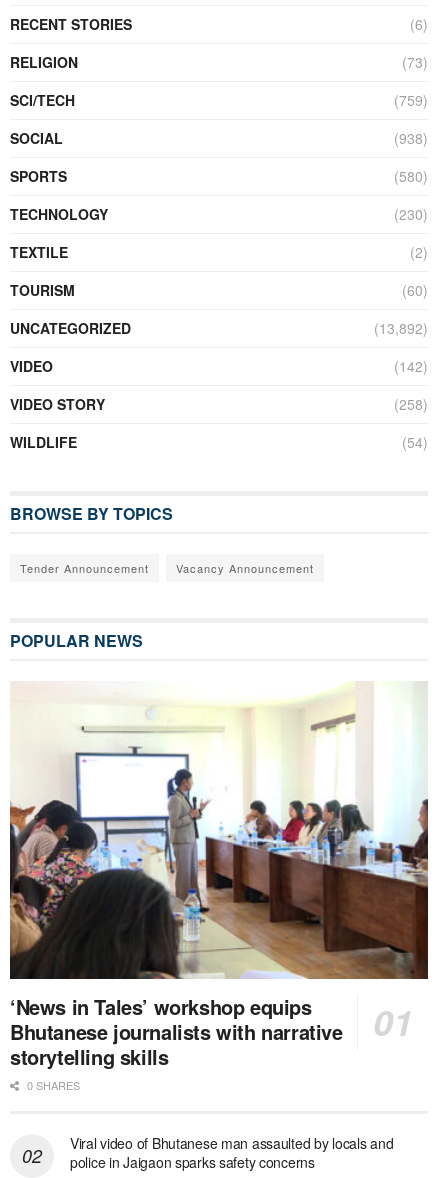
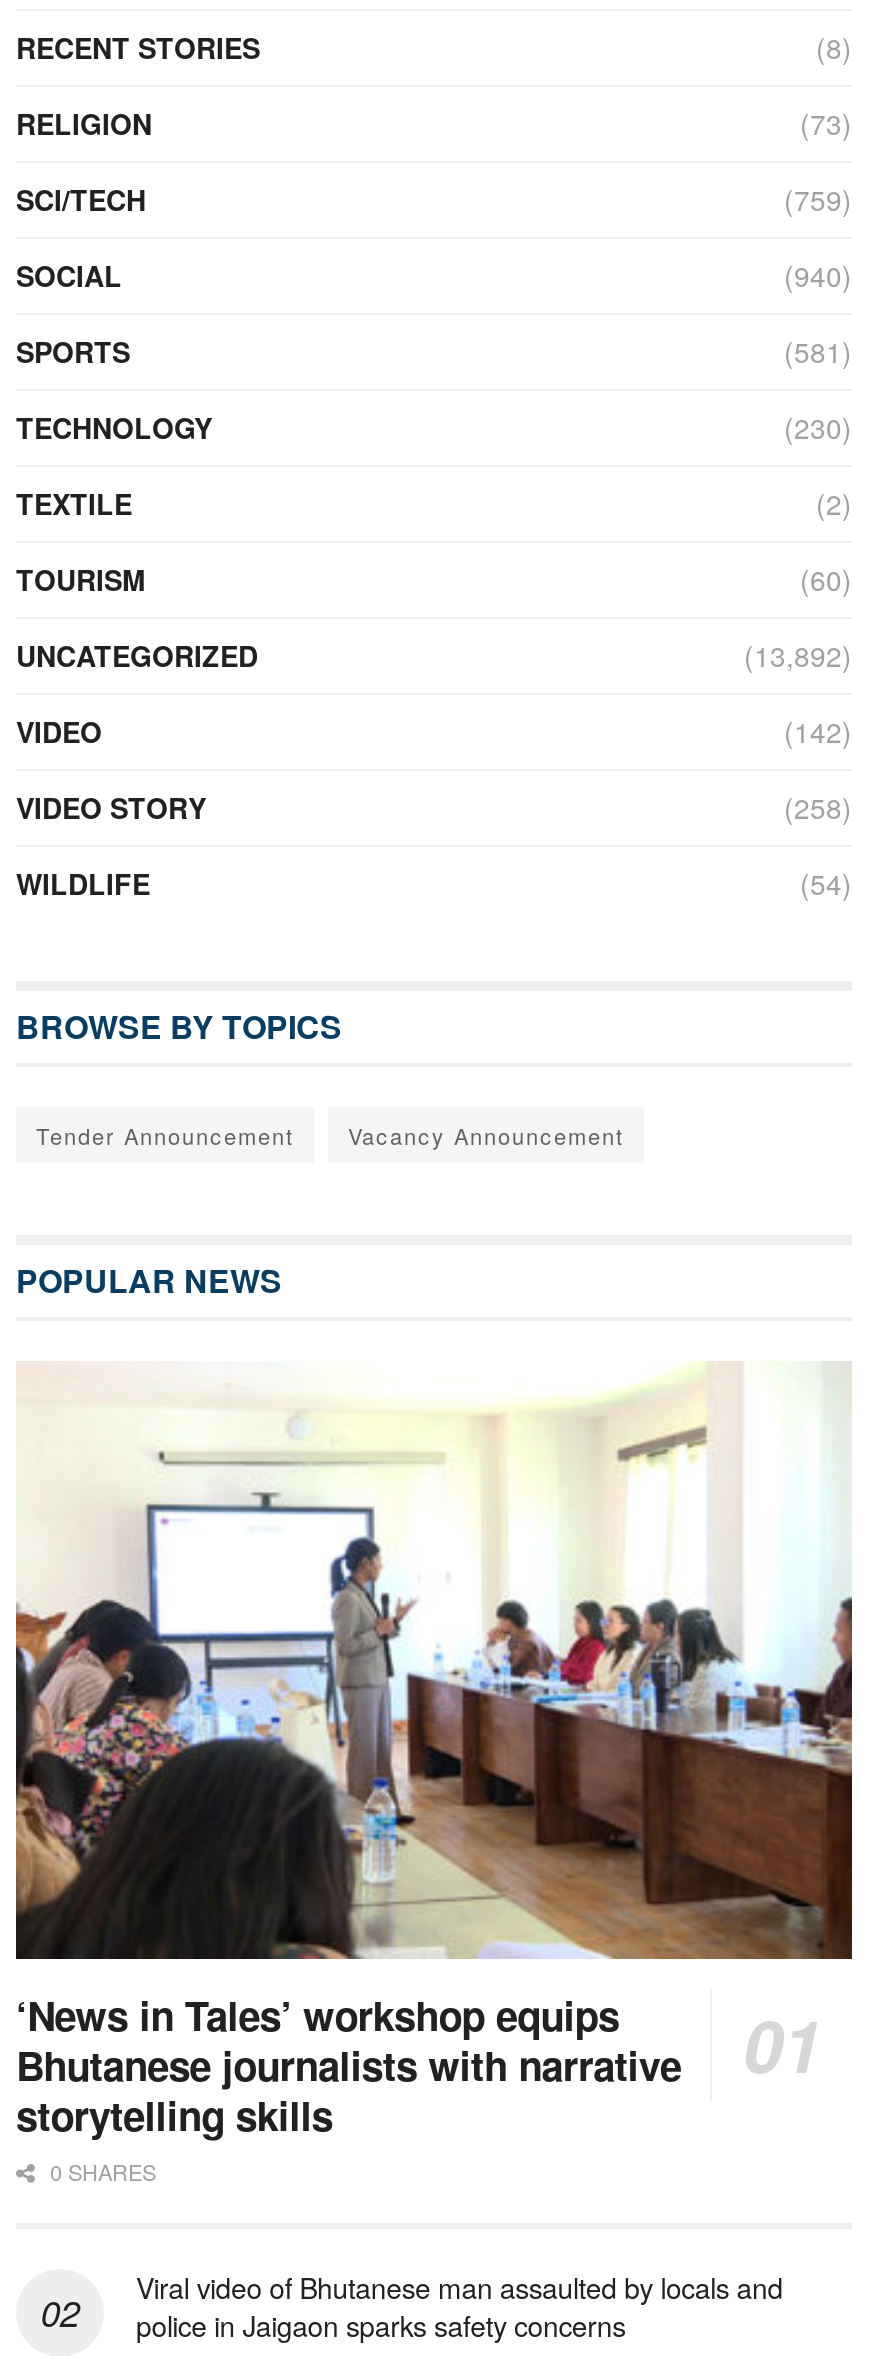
[410,14,428,34] (6) -> [816,27,852,67] (8)
[394,128,428,148] (938) -> [784,255,852,295] (940)
[394,166,428,186] (580) -> [784,331,852,371] (581)

